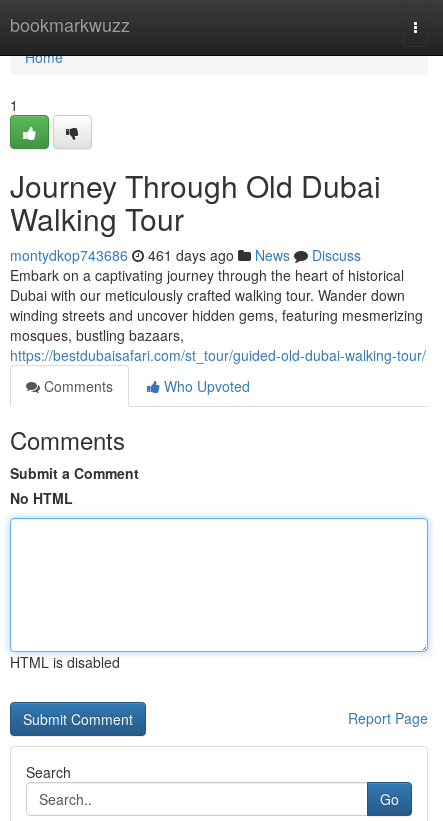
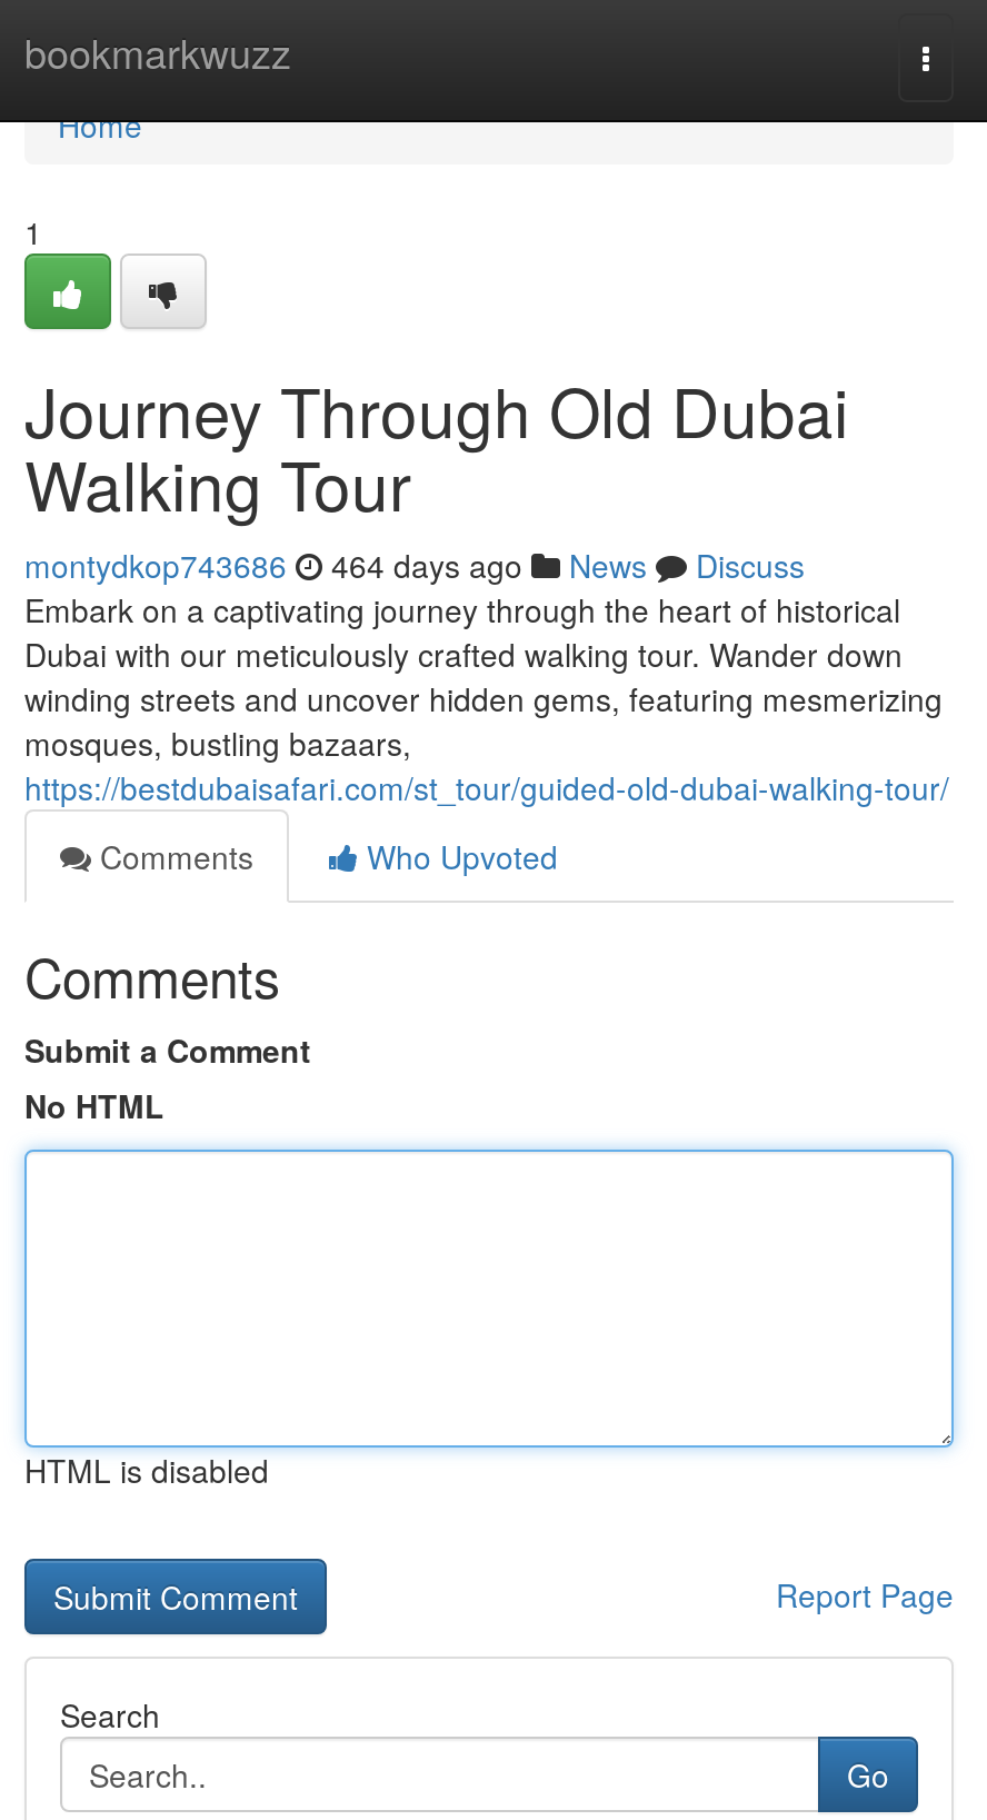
[10,245,361,265] montydkop743686 461 days ago News Discuss -> [24,543,805,587] montydkop743686 464 days ago News Discuss

